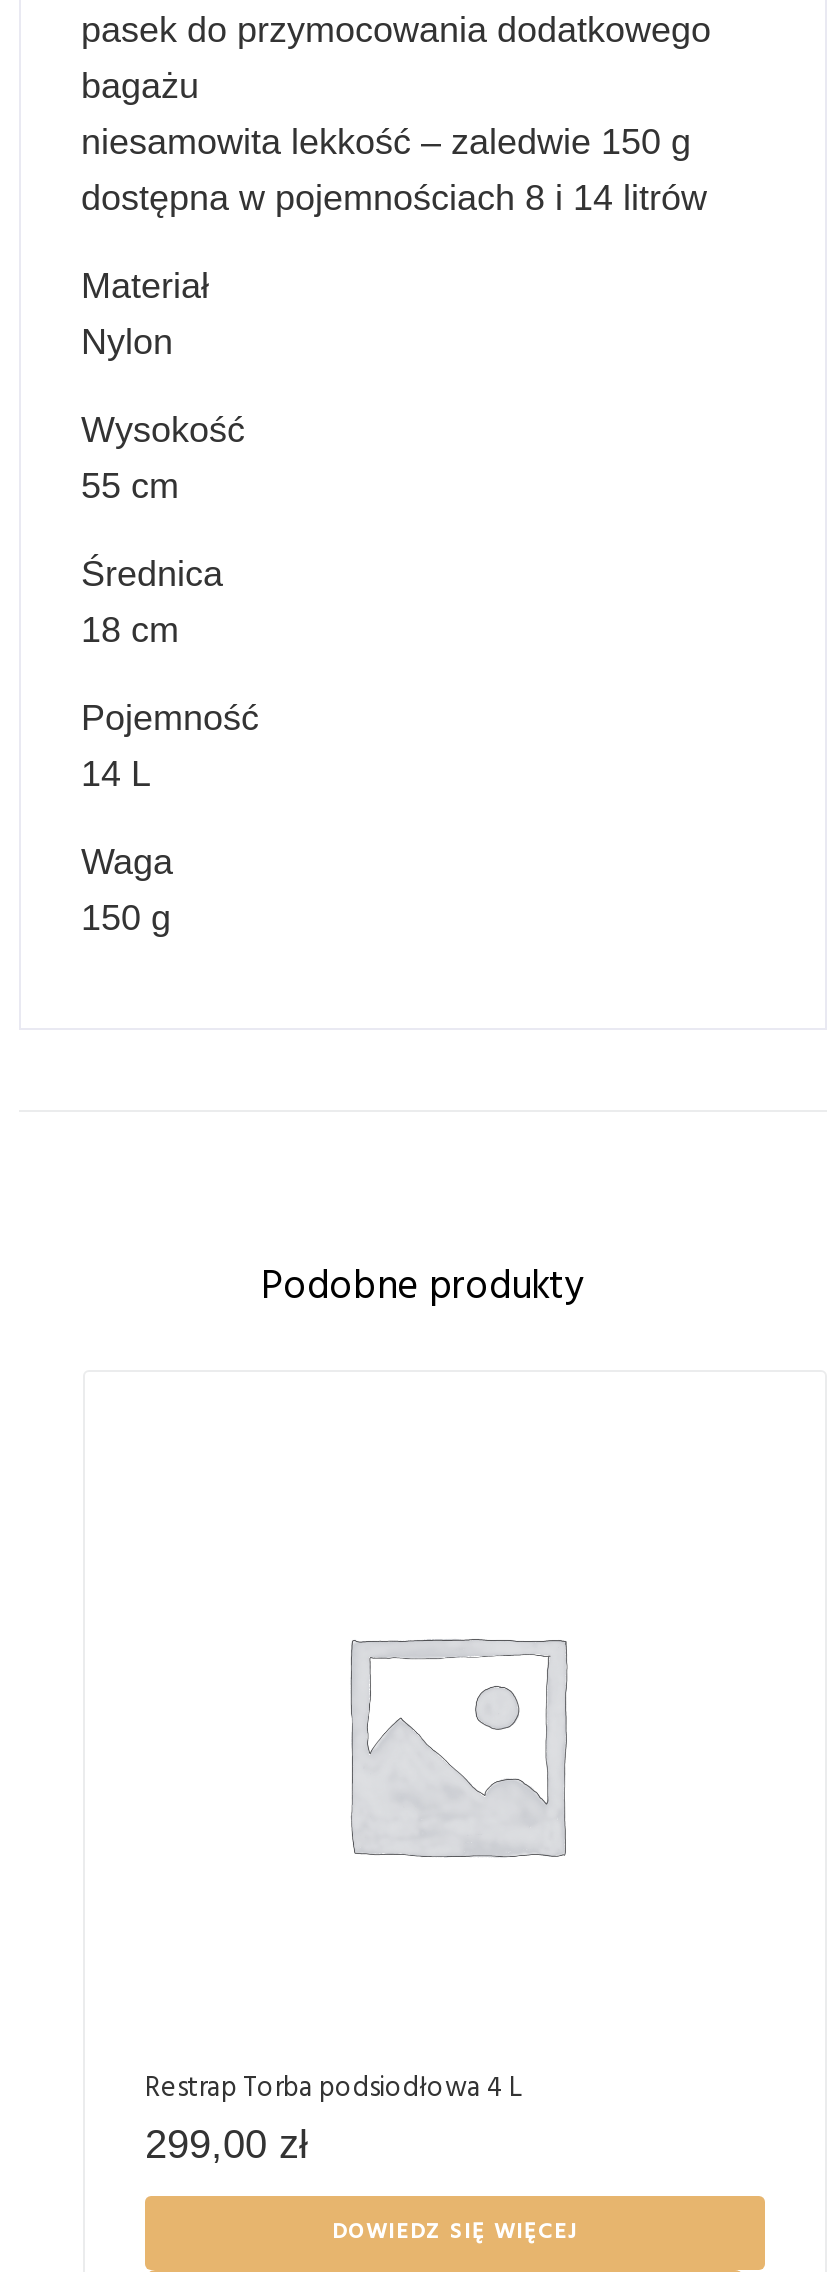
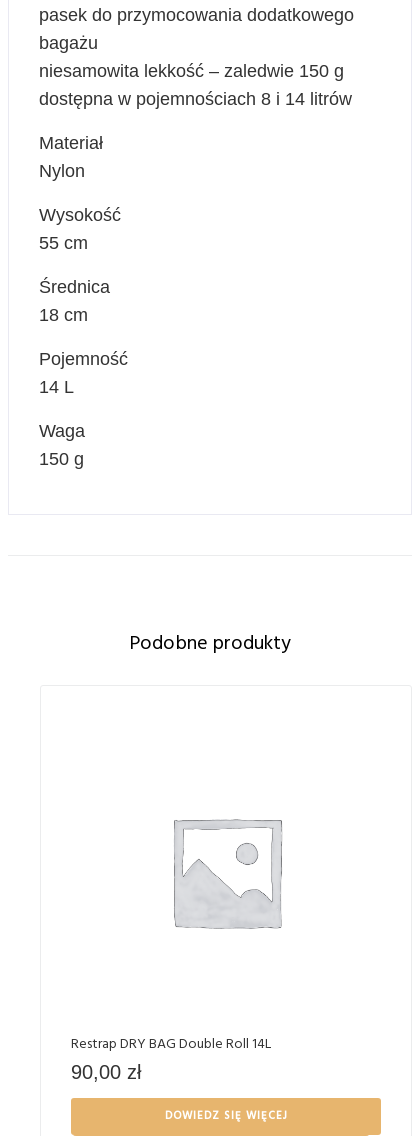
[145,2065,521,2165] Restrap Torba podsiodłowa 4 L | 299,00 zł -> [71,1032,271,1082] Restrap DRY BAG Double Roll 14L | 90,00 zł

